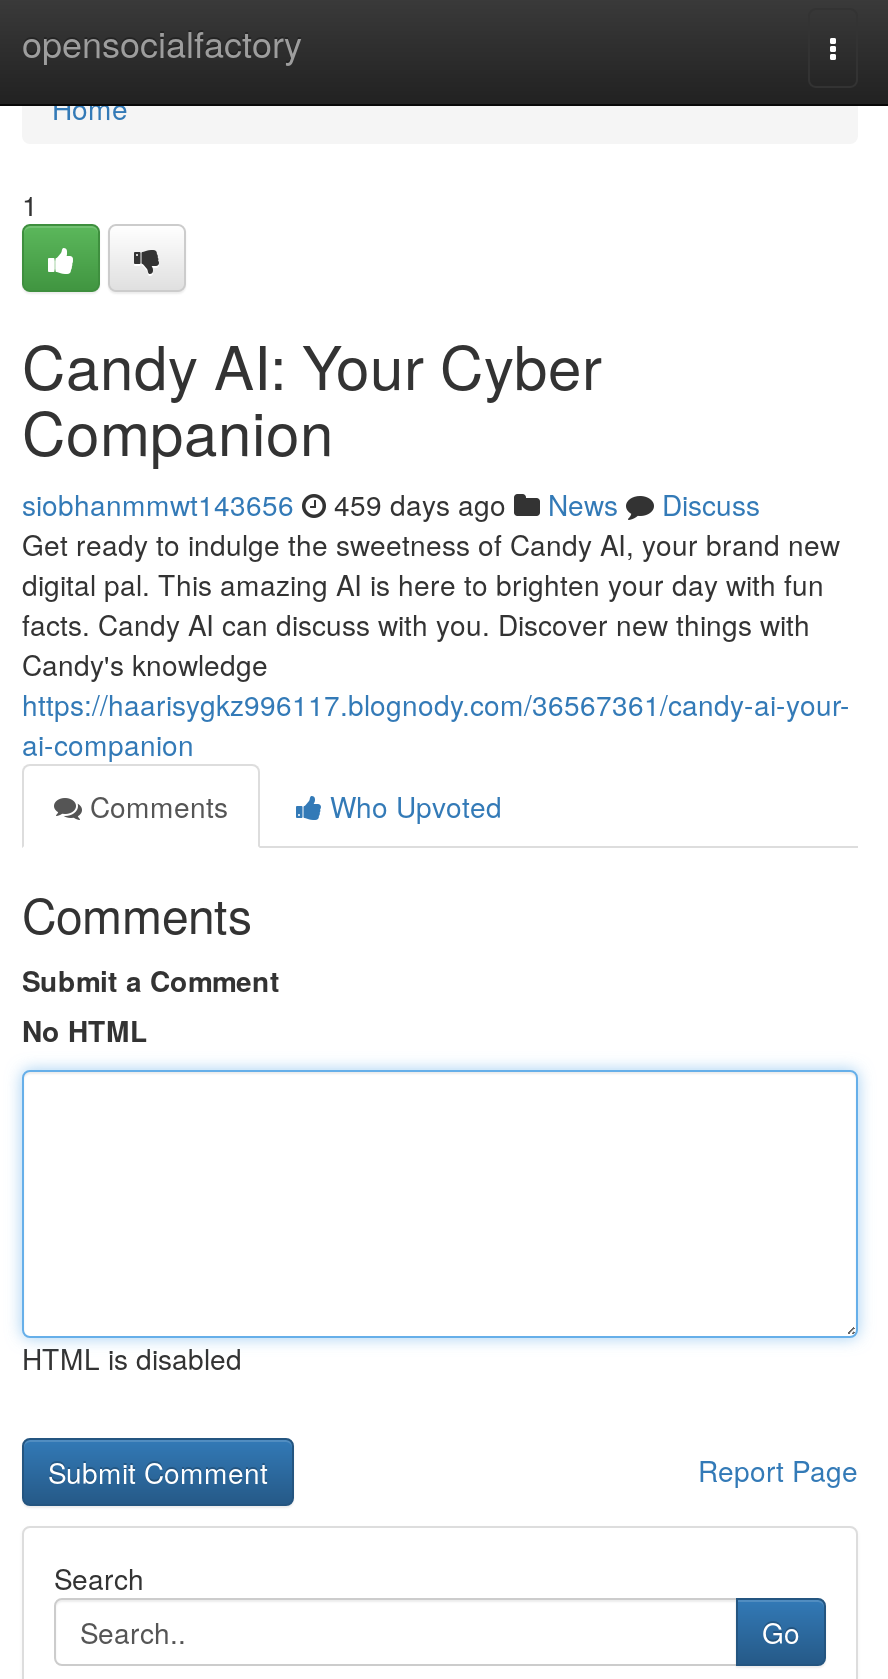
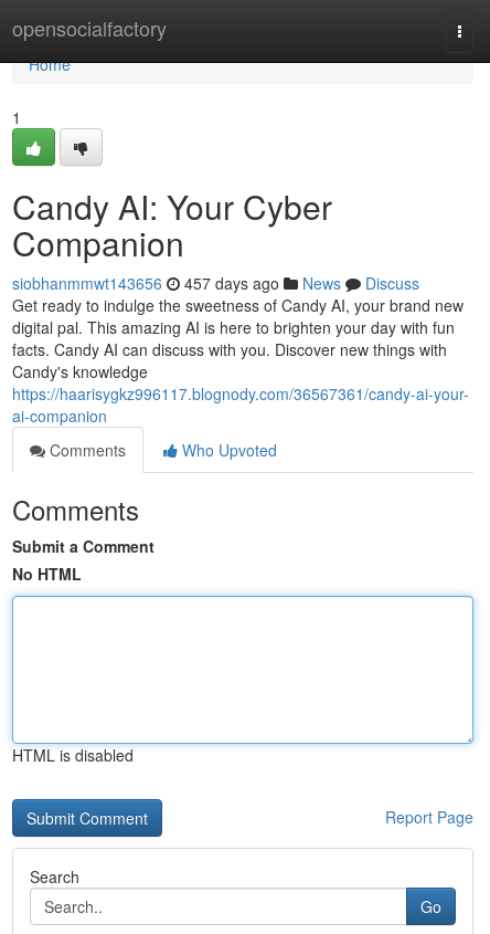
[22,484,760,524] siobhanmmwt143656 459 days ago News Discuss -> [12,272,419,294] siobhanmmwt143656 457 days ago News Discuss

